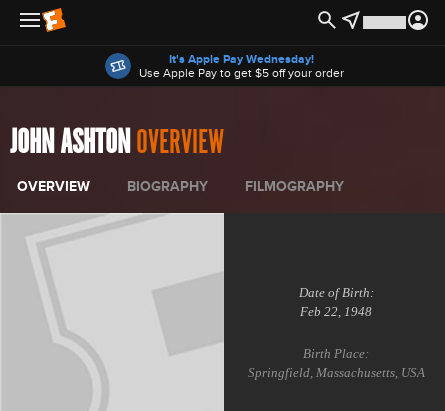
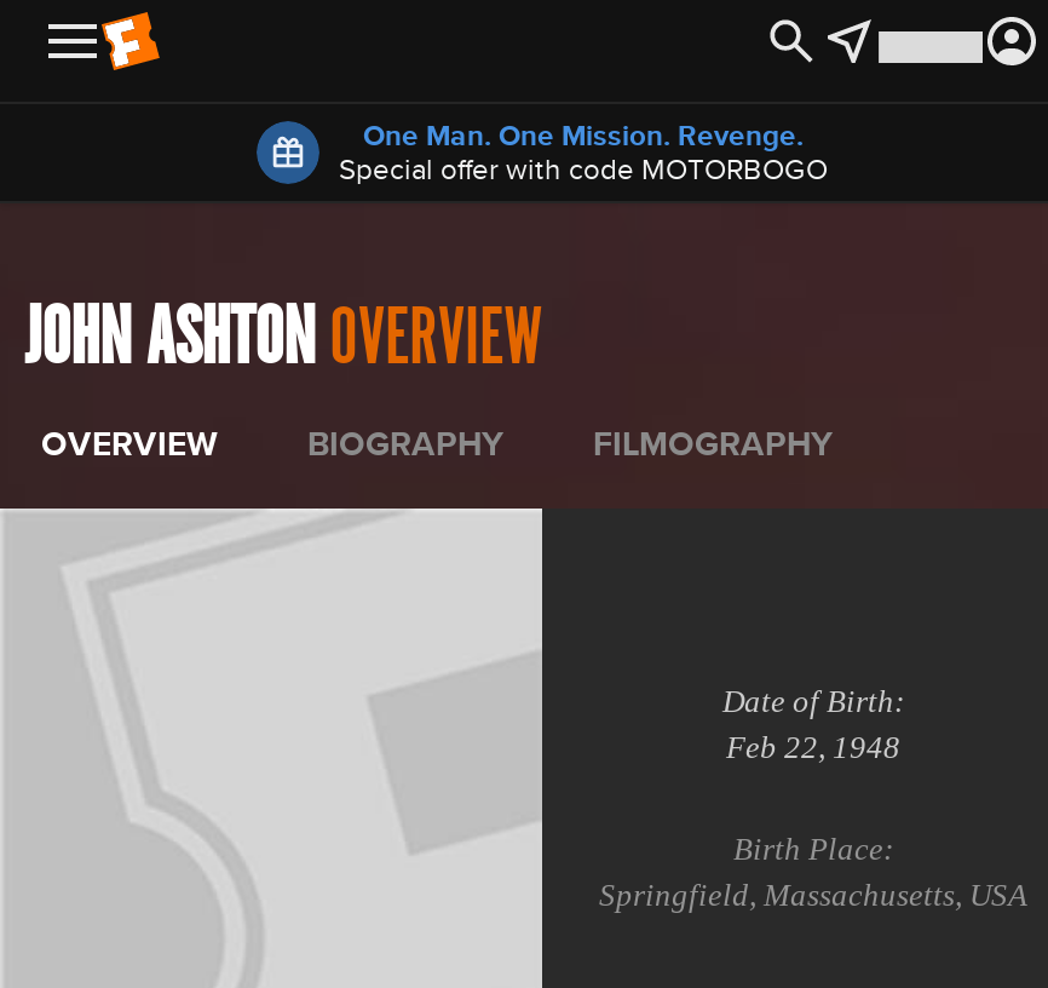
[138,50,343,81] It's Apple Pay Wednesday! | Use Apple Pay to get $5 off your order -> [339,114,828,189] One Man. One Mission. Revenge. | Special offer with code MOTORBOGO

